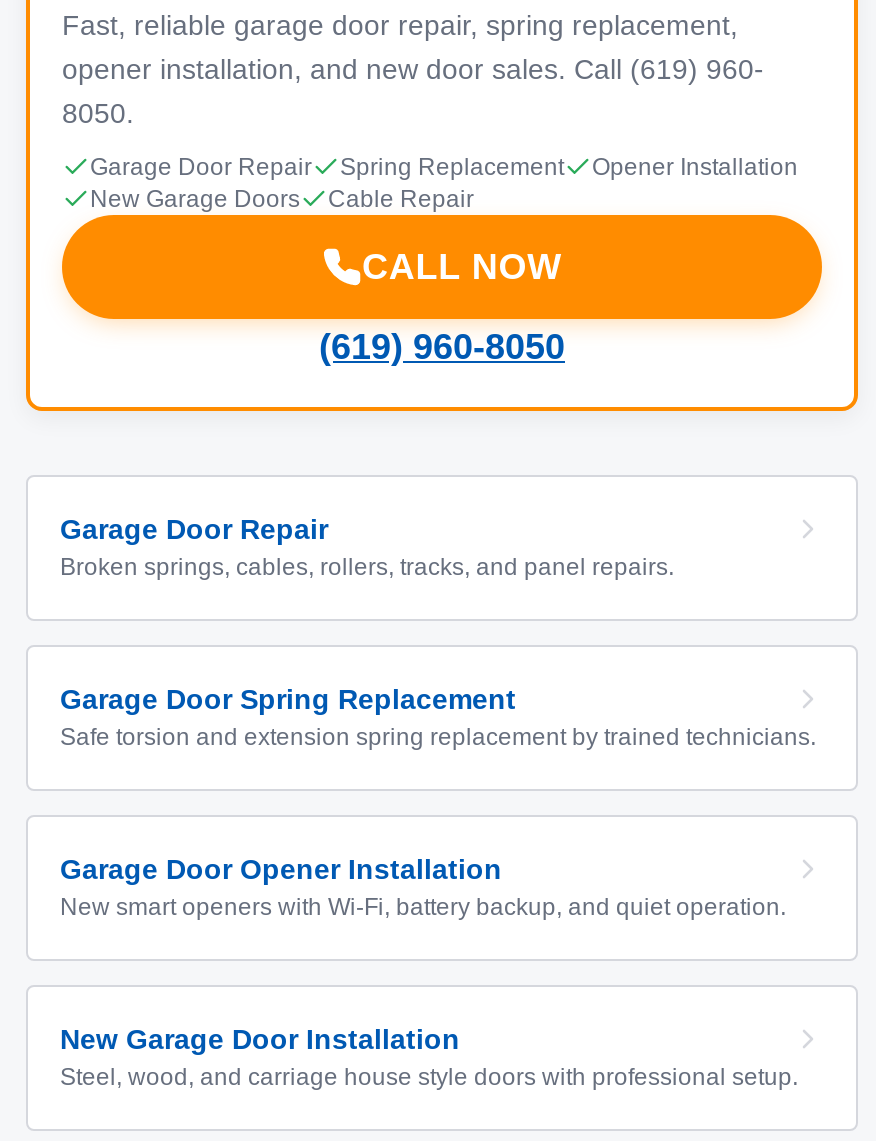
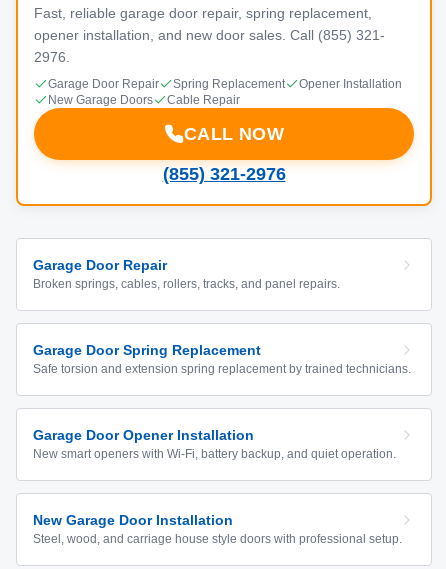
[62,53,764,85] opener installation, and new door sales. Call (619) 960- -> [34,27,385,43] opener installation, and new door sales. Call (855) 321-
[62,97,134,129] 8050. -> [34,49,70,65] 2976.
[319,327,565,367] (619) 960-8050 -> [162,164,285,184] (855) 321-2976

